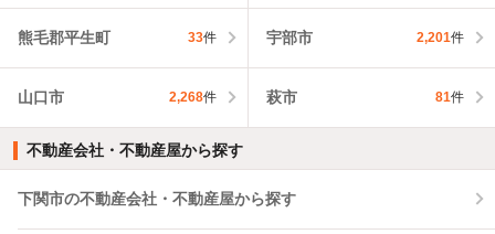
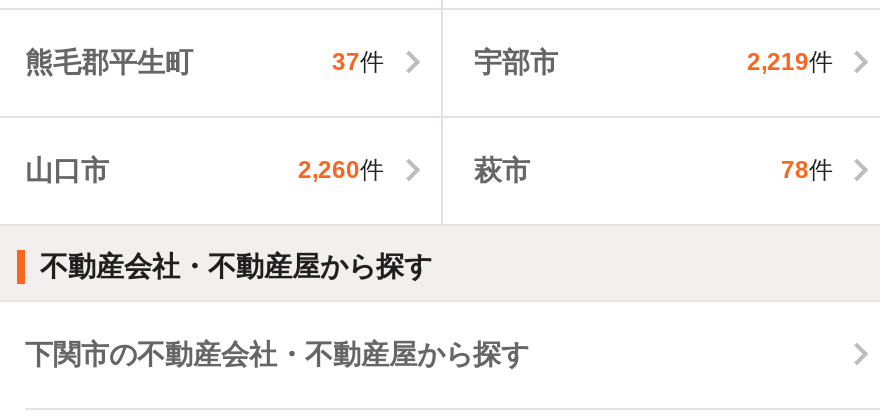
[187,30,216,46] 33件 -> [332,49,384,77] 37件
[417,30,464,46] 2,201件 -> [747,49,833,77] 2,219件
[168,90,216,105] 2,268件 -> [298,157,384,185] 2,260件
[435,90,464,105] 81件 -> [781,157,833,185] 78件

